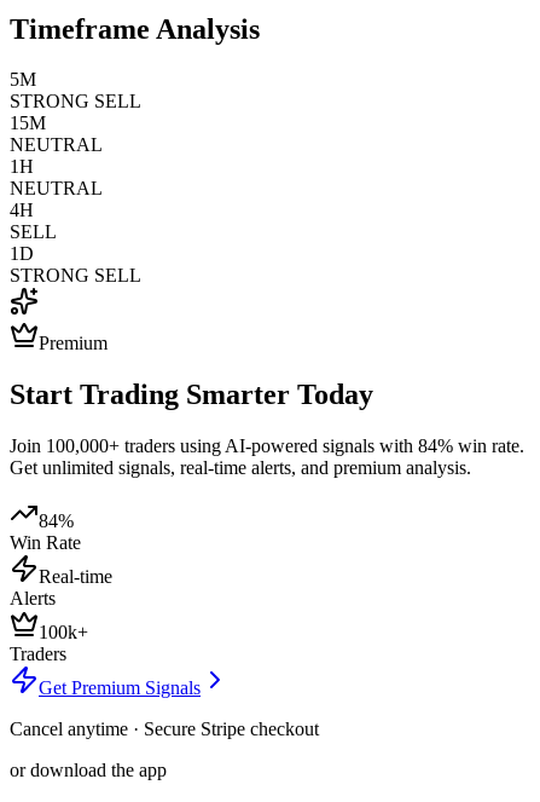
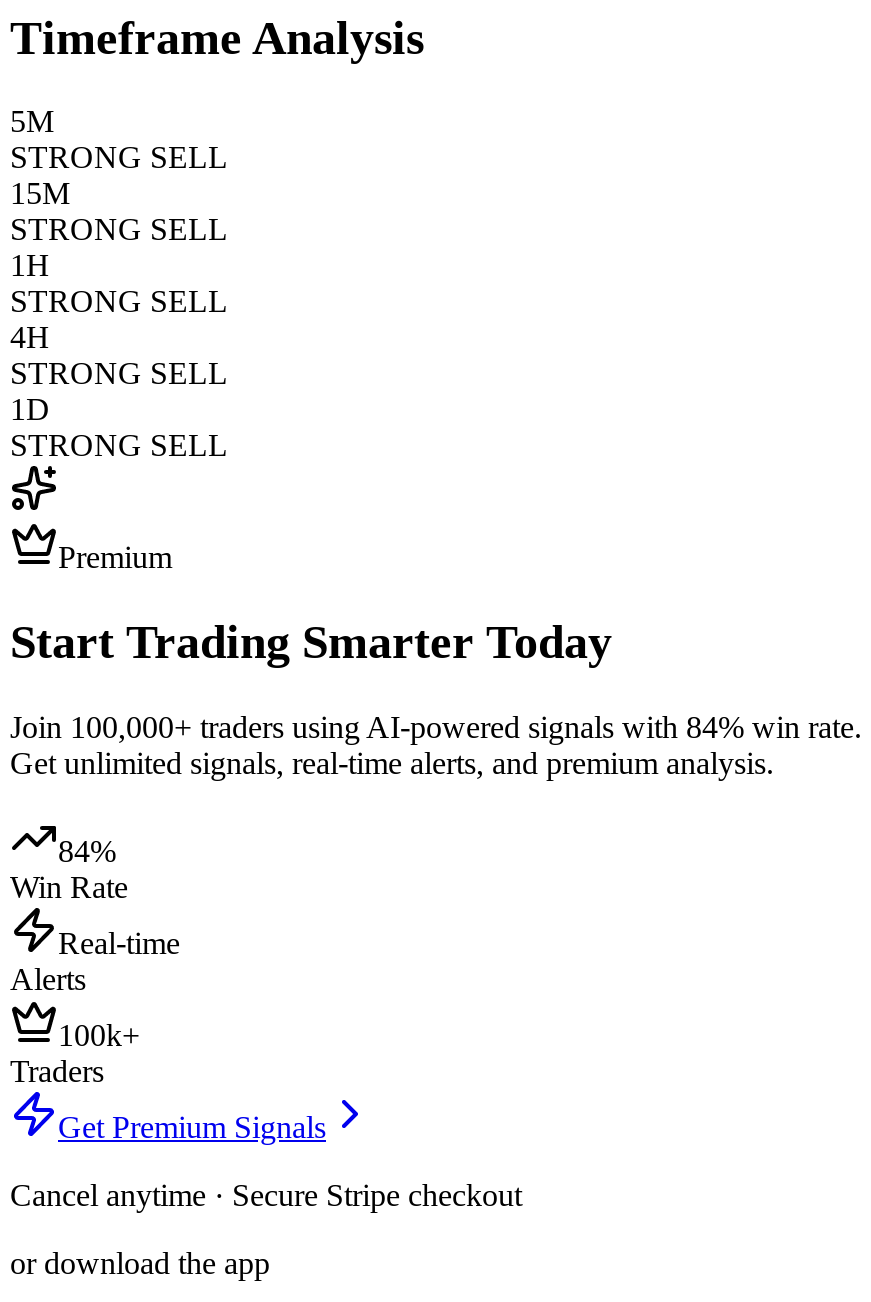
[10,135,103,155] NEUTRAL -> [10,213,228,247] STRONG SELL
[10,178,103,199] NEUTRAL -> [10,285,228,319] STRONG SELL
[10,222,57,242] SELL -> [10,357,228,391] STRONG SELL

